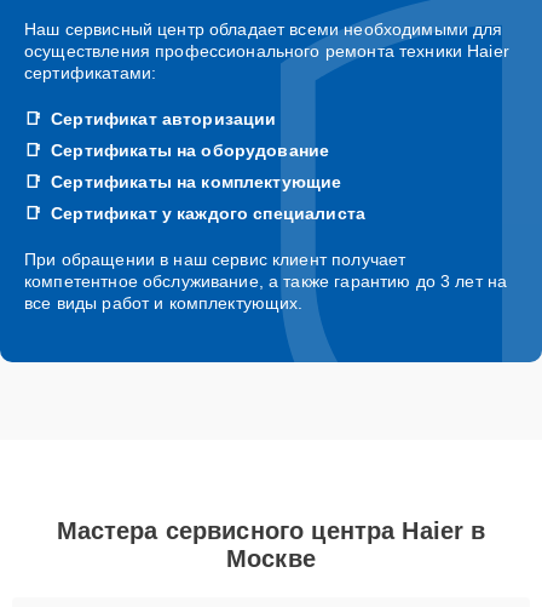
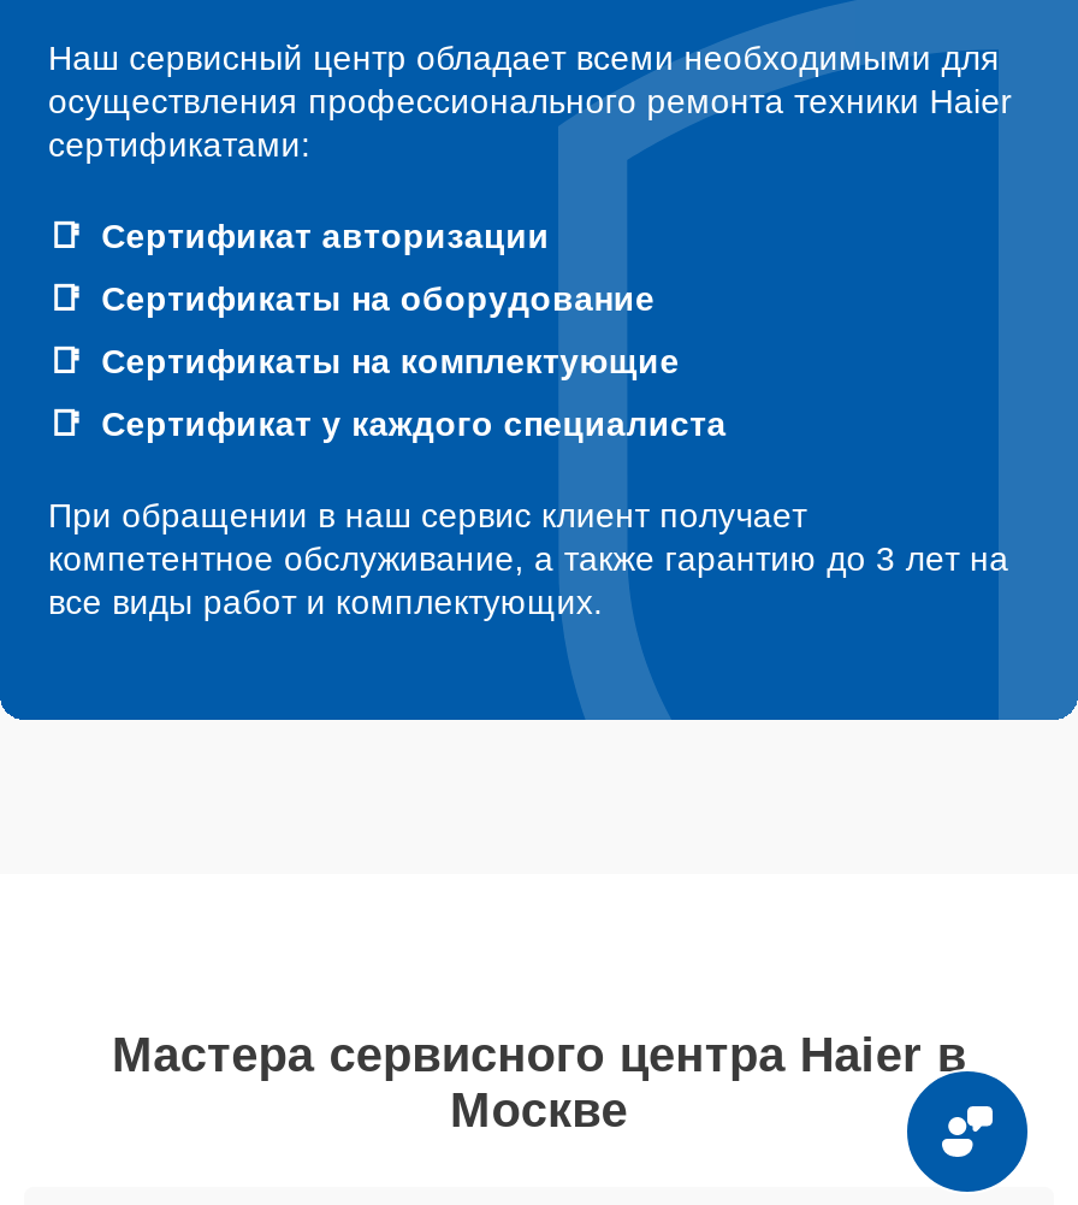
none -> [905,1069,1030,1194] [image]

